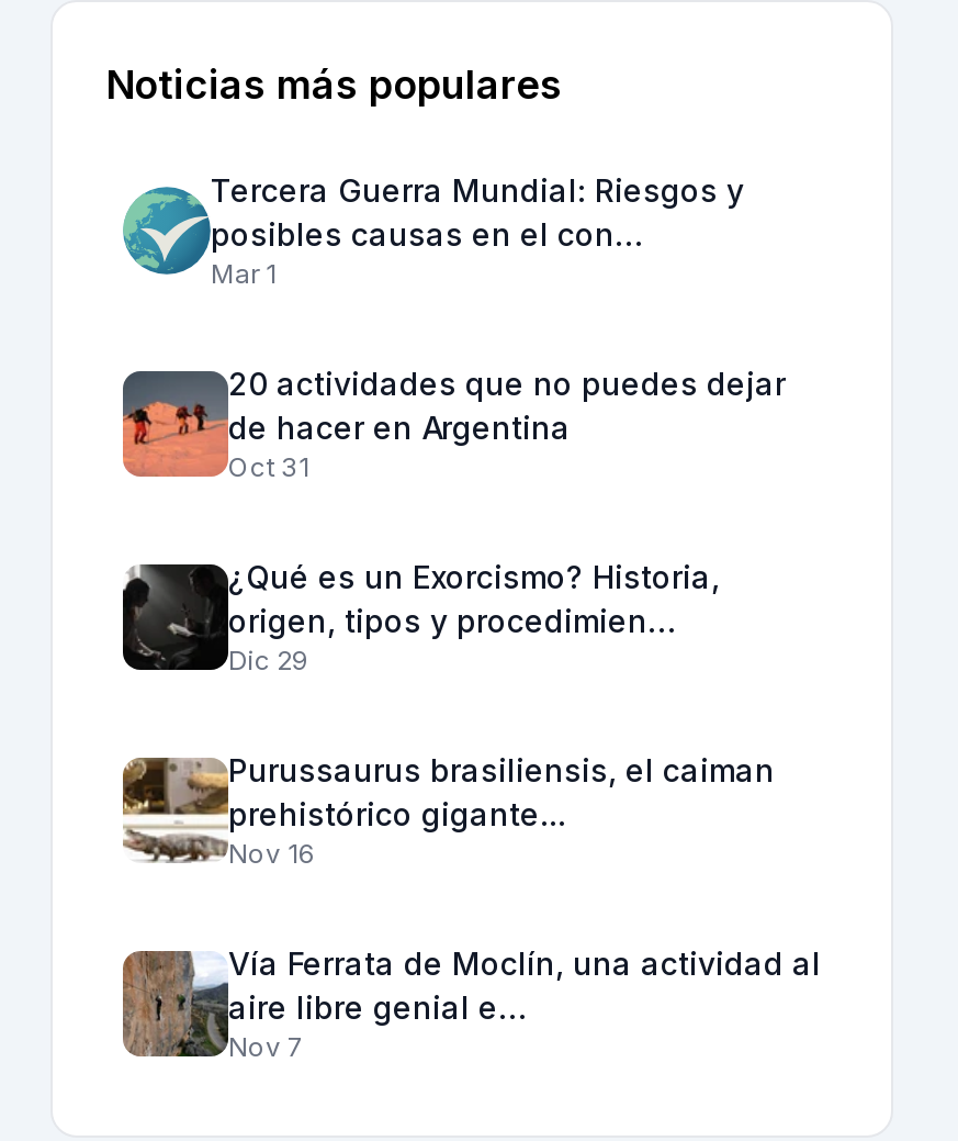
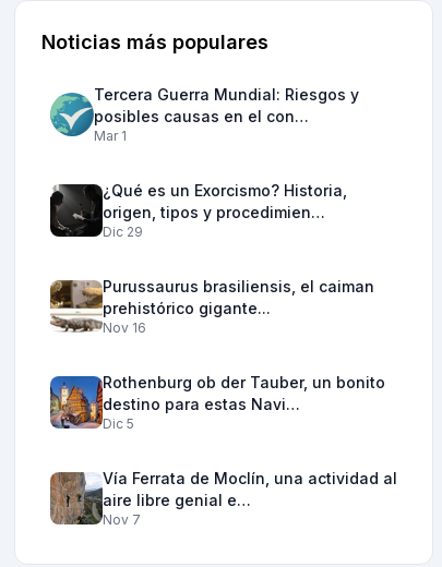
[121,365,786,484] [image] | 20 actividades que no puedes dejar | de hacer en Argentina | Oct 31 -> none
moved [123,559,775,871] -> [50,181,374,336]: [image] | ¿Qué es un Exorcismo? Historia, | origen, tipos y procedimien… | Dic 29 | Purussaurus brasiliensis, el caiman | prehistórico gigante... | Nov 16
none -> [49,373,385,432] [image] | Rothenburg ob der Tauber, un bonito | destino para estas Navi… | Dic 5

